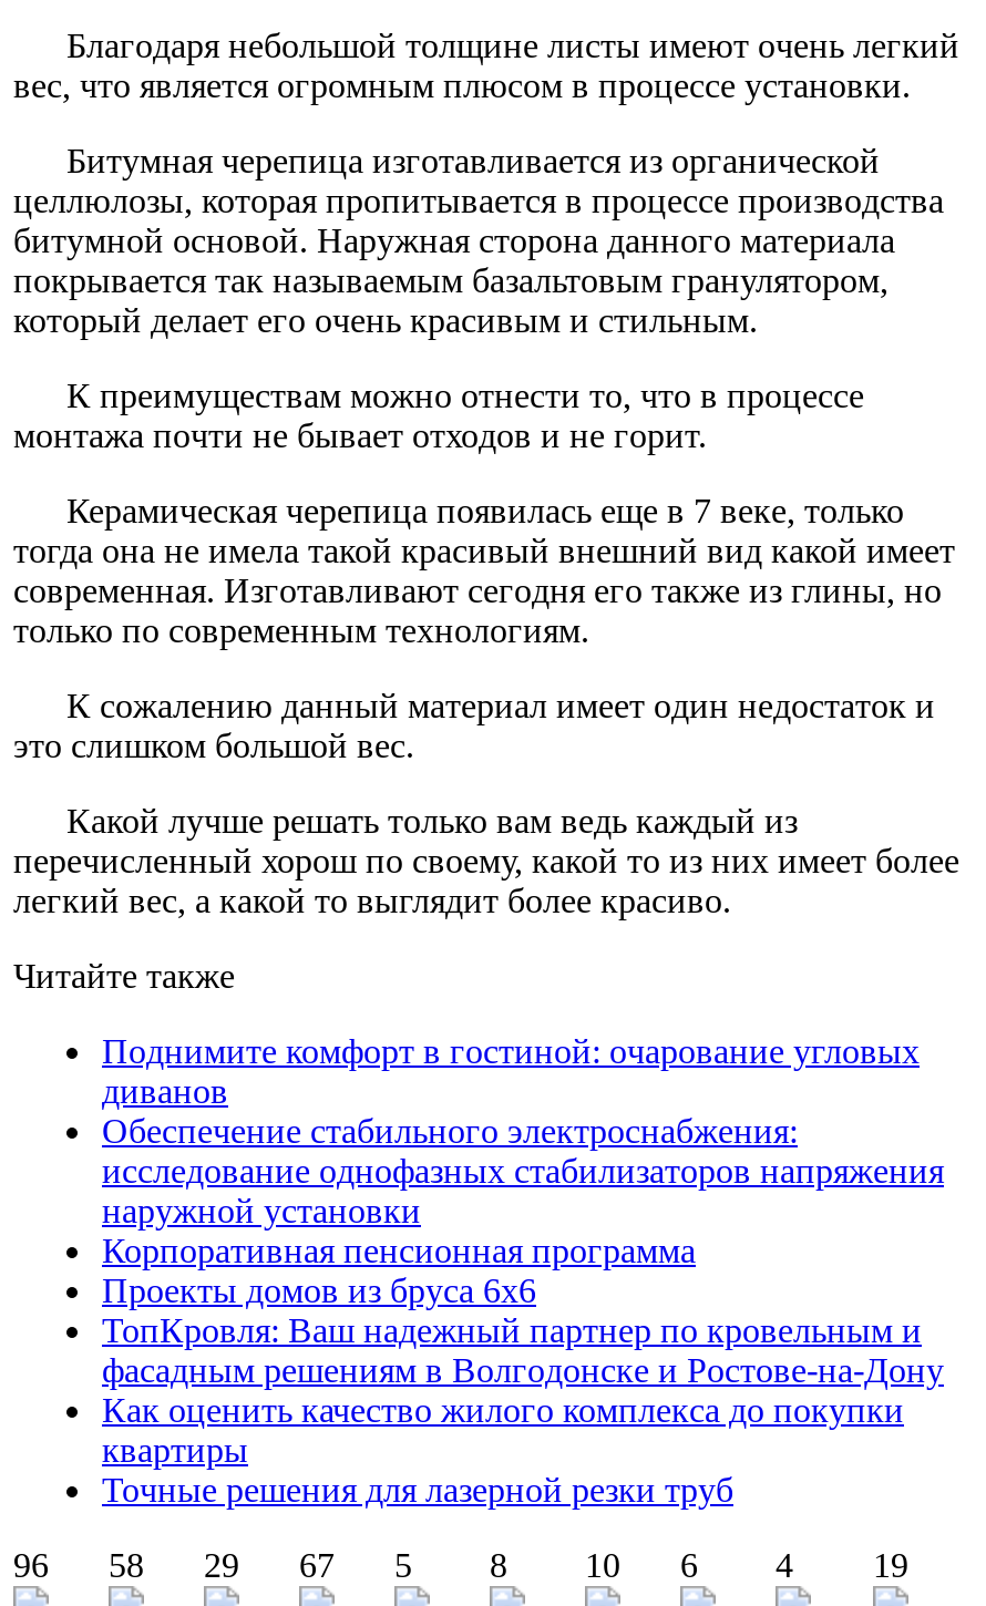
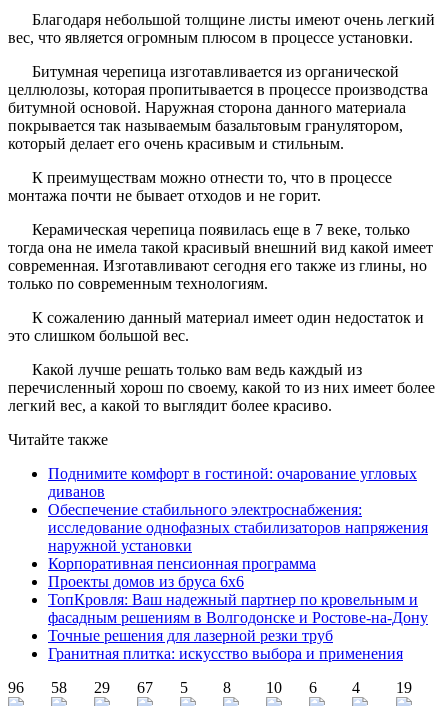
[102,1391,904,1468] Как оценить качество жилого комплекса до покупки | квартиры -> none
moved [102,1471,733,1508] -> [48,627,333,644]: Точные решения для лазерной резки труб
none -> [48,645,403,662] Гранитная плитка: искусство выбора и применения

